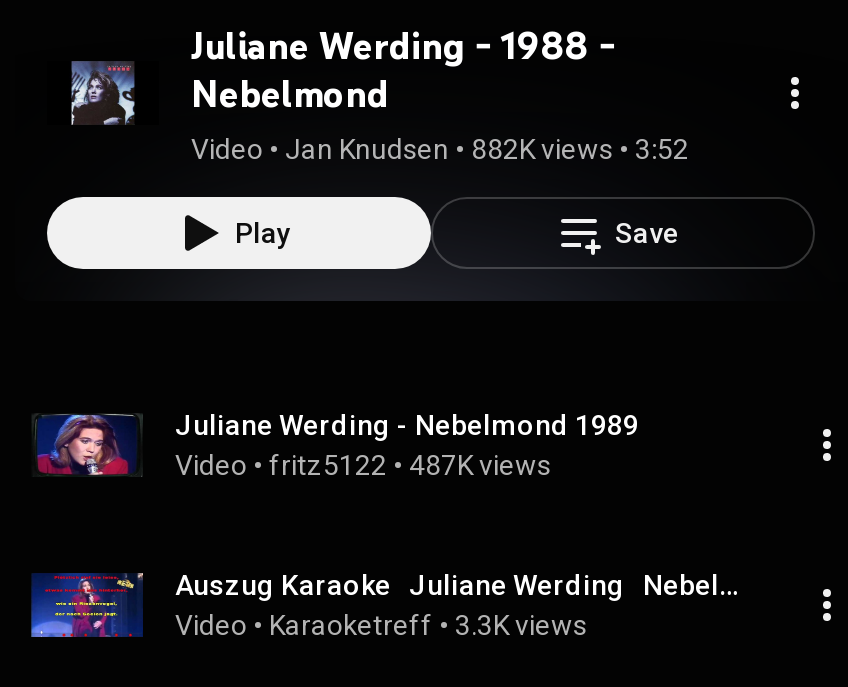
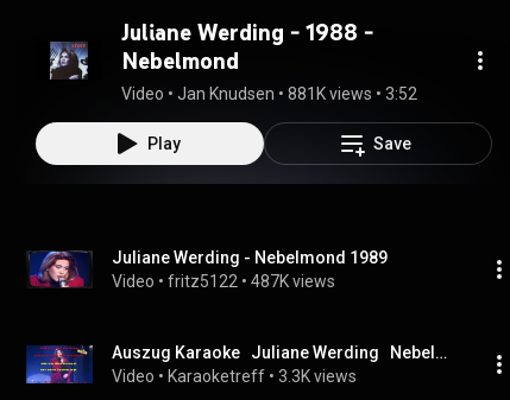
[191,133,689,165] Video • Jan Knudsen • 882K views • 3:52 -> [121,84,417,103] Video • Jan Knudsen • 881K views • 3:52

